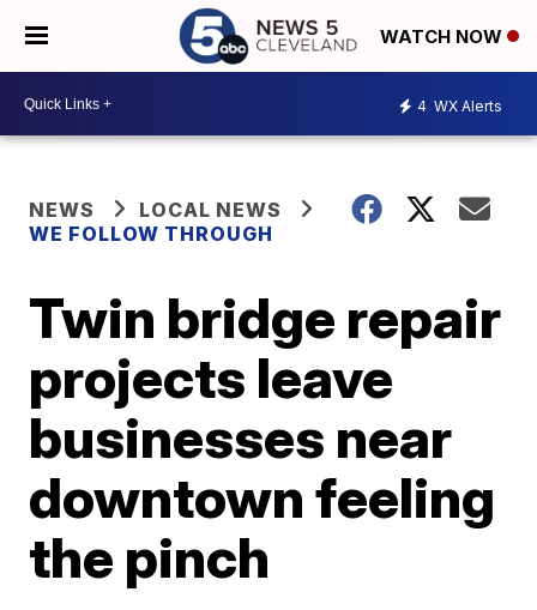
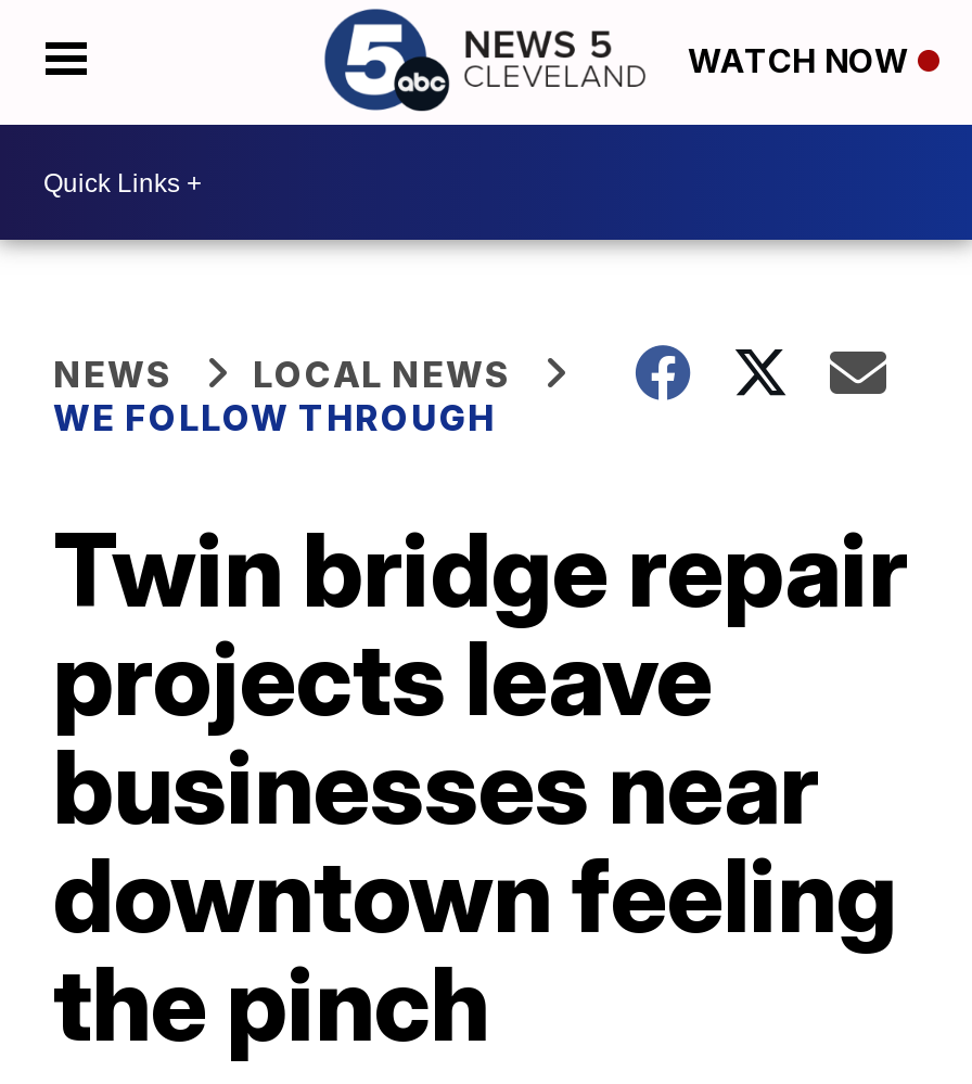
[417,96,502,114] 4 WX Alerts -> none

